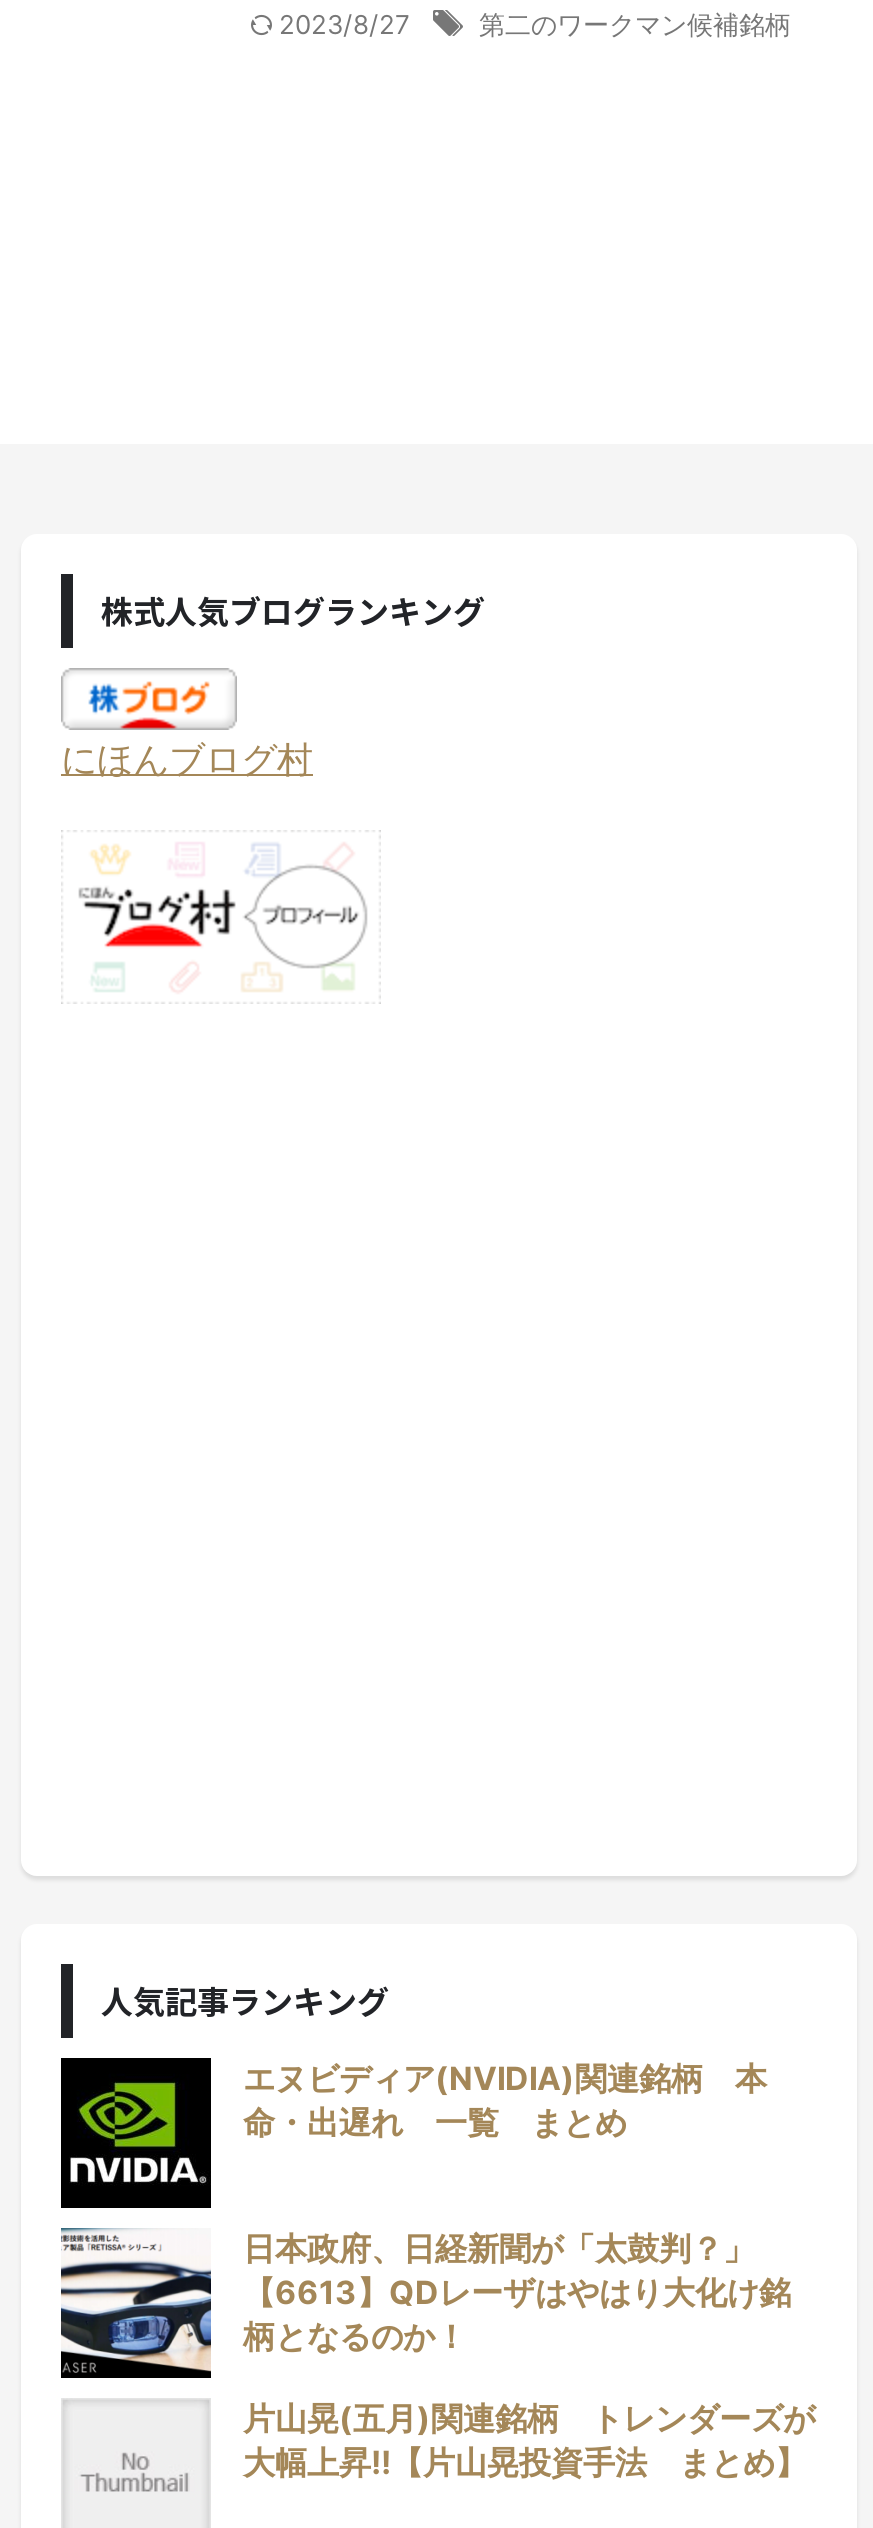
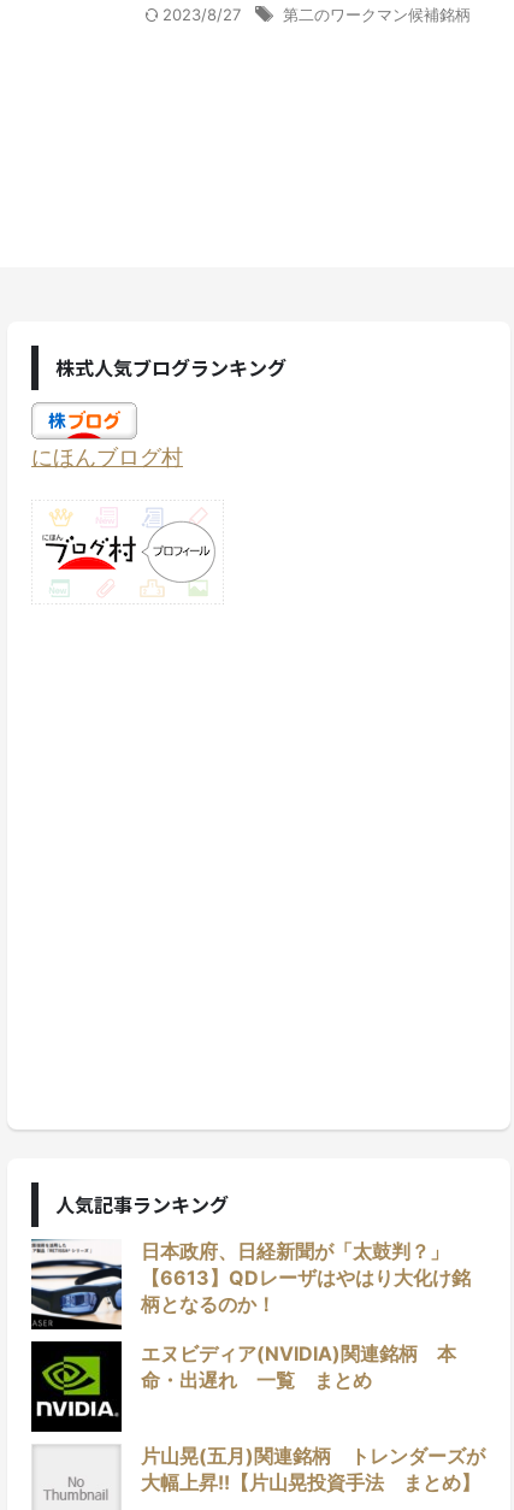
moved [59,2056,767,2200] -> [30,1340,456,1427]: [image] | エヌビディア(NVIDIA)関連銘柄 本 | 命・出遅れ 一覧 まとめ
moved [57,2226,791,2374] -> [29,1238,471,1327]: [image] | 日本政府、日経新聞が「太鼓判？」 | 【6613】QDレーザはやはり大化け銘 | 柄となるのか！

